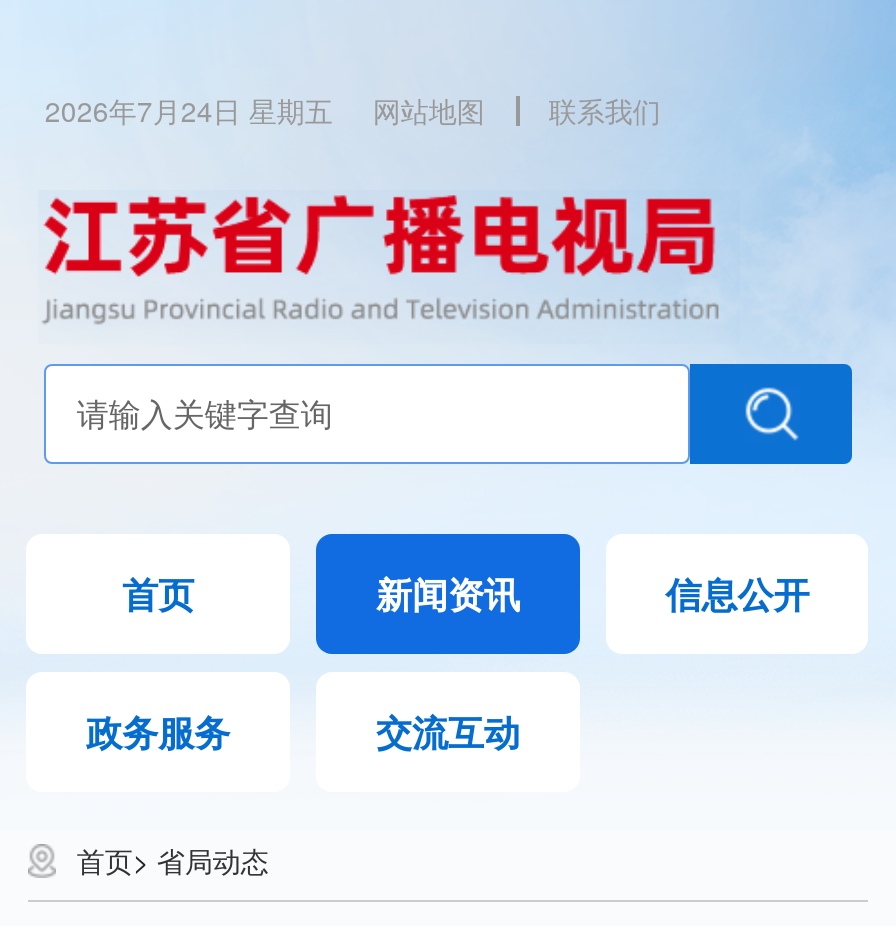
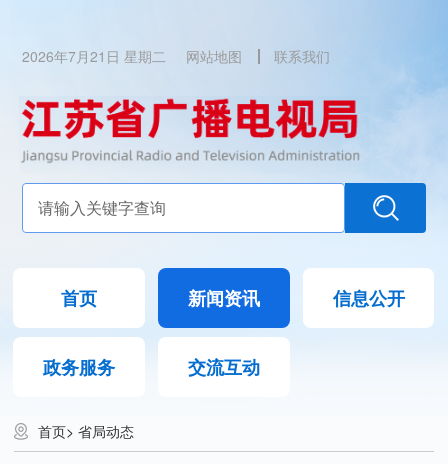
[45,90,333,130] 2026年7月24日 星期五 -> [22,46,166,66] 2026年7月21日 星期二

